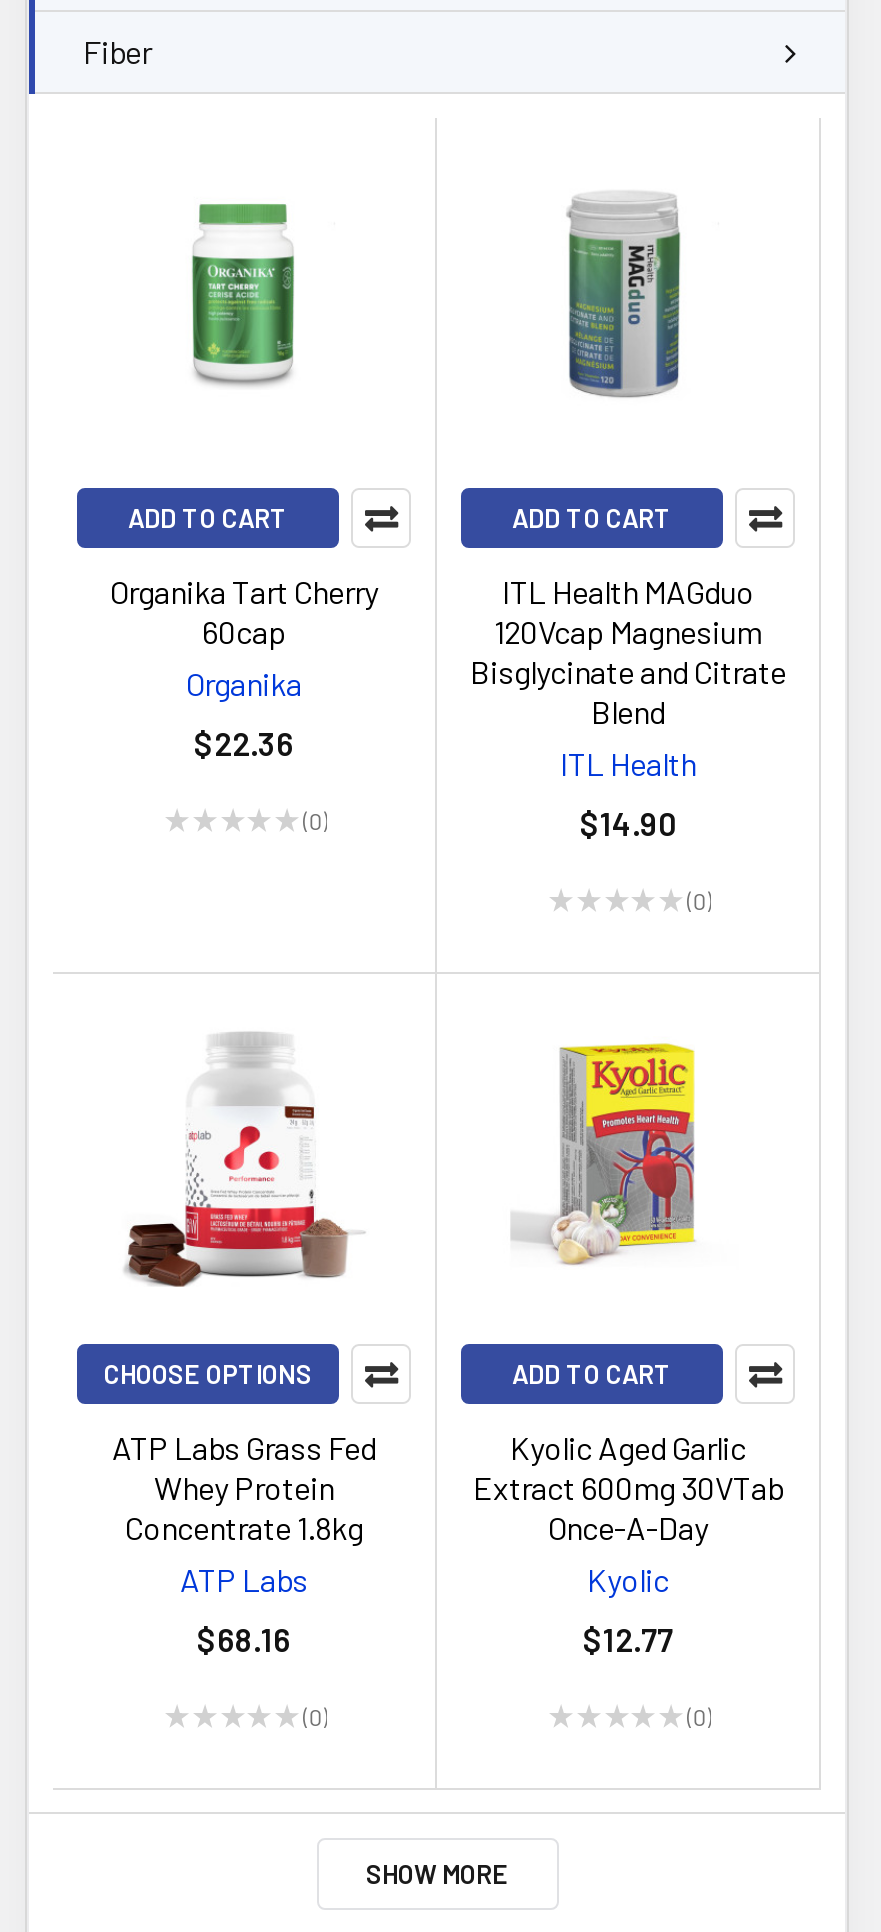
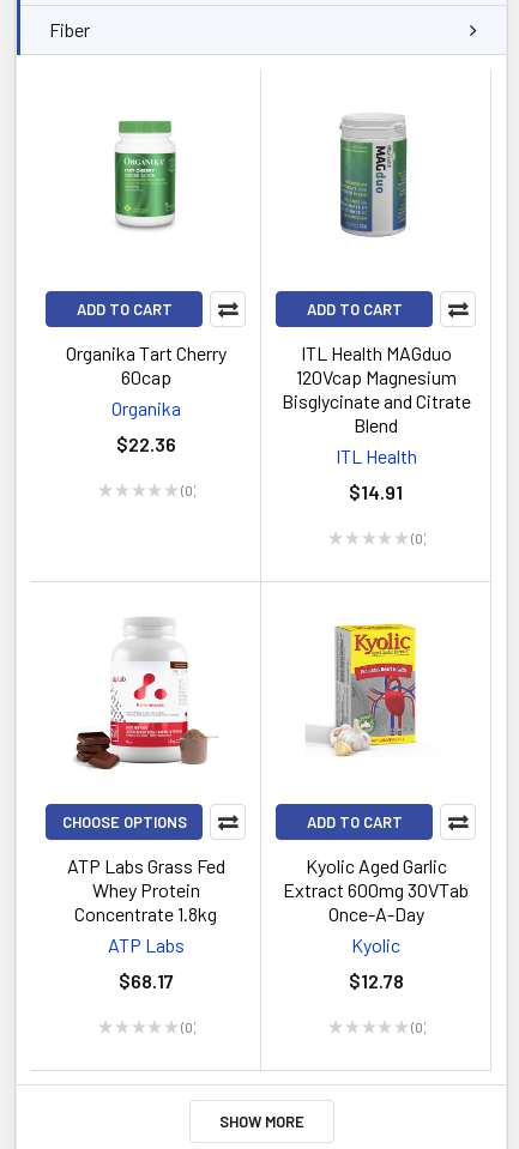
[580,803,676,841] $14.90 -> [349,480,403,503] $14.91
[197,1619,291,1657] $68.16 -> [118,969,173,992] $68.17
[583,1619,673,1657] $12.77 -> [348,969,403,992] $12.78

